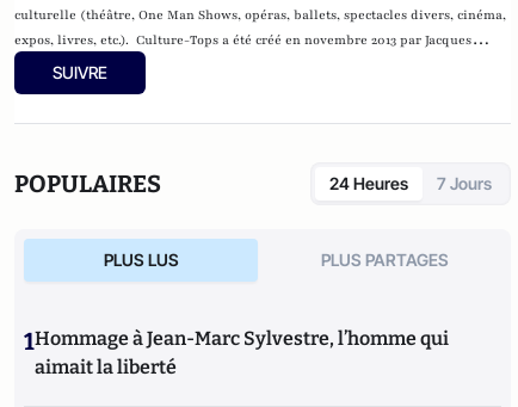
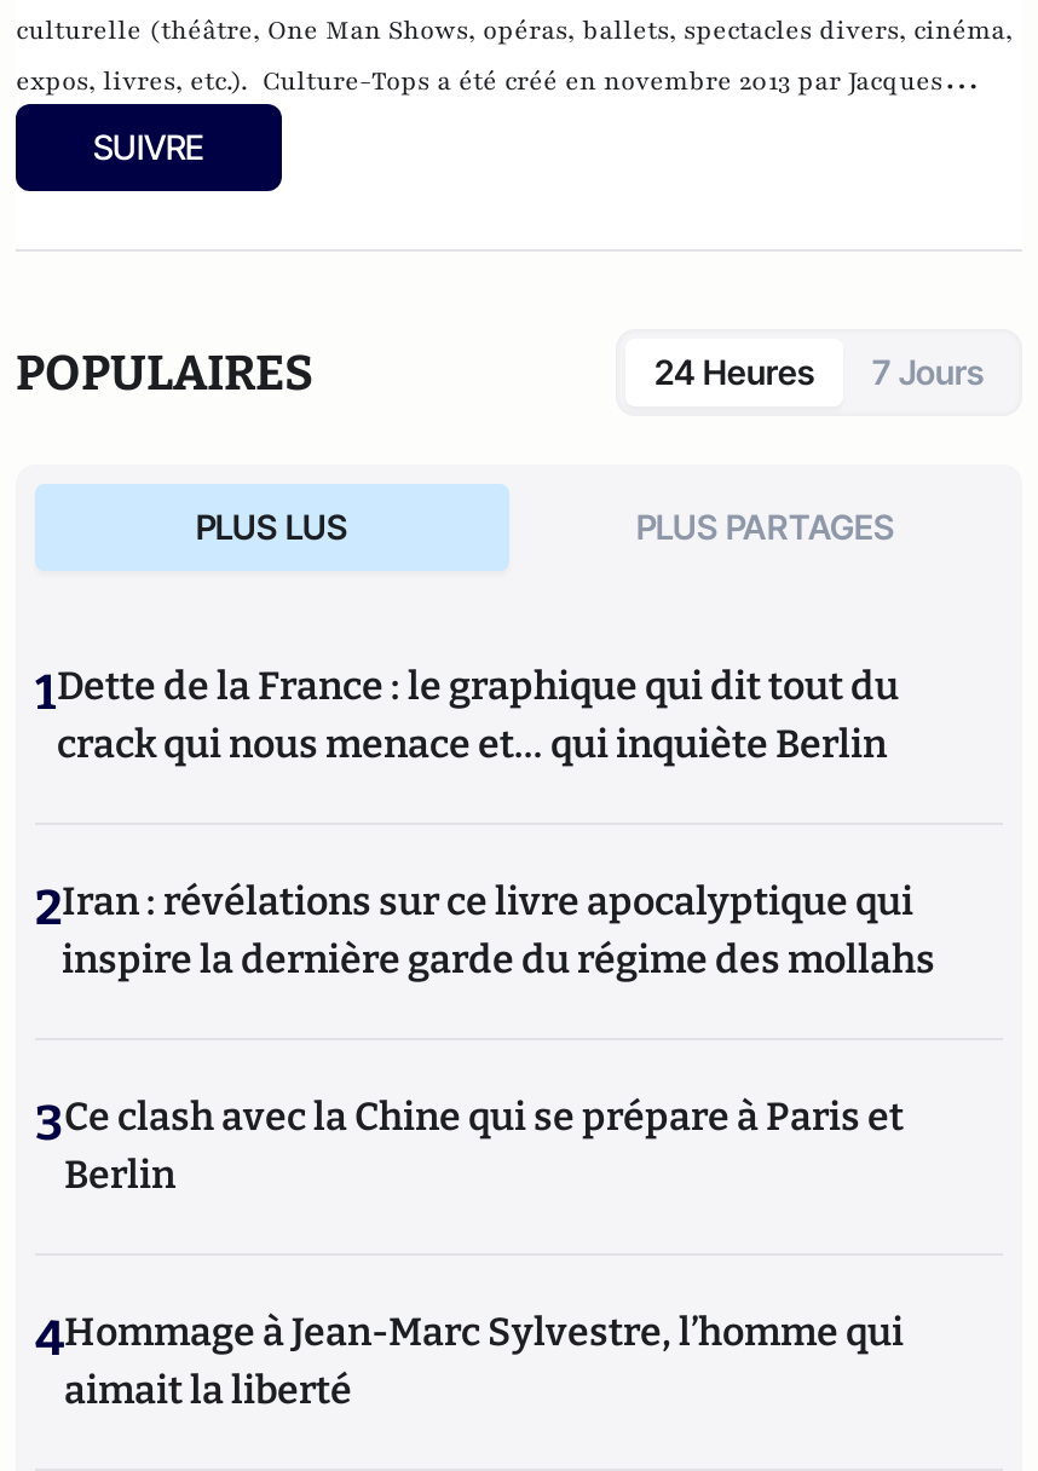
[24,327,449,355] 1Hommage à Jean-Marc Sylvestre, l’homme qui -> [35,662,935,1366] 1Dette de la France : le graphique qui dit tout du | crack qui nous menace et… qui inquiète Berlin | 2Iran : révélations sur ce livre apocalyptique qui | inspire la dernière garde du régime des mollahs | 3Ce clash avec la Chine qui se prépare à Paris et | Berlin | 4Hommage à Jean-Marc Sylvestre, l’homme qui

